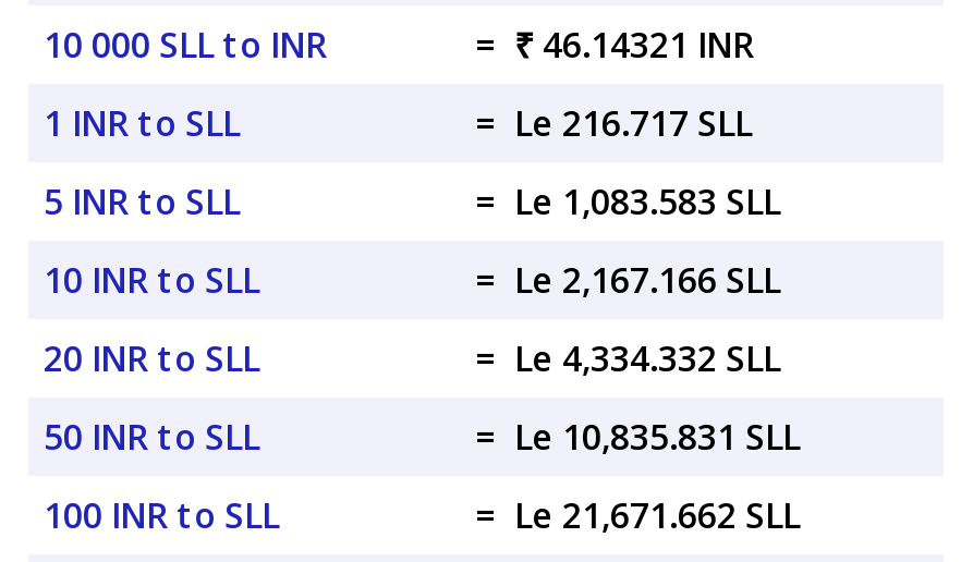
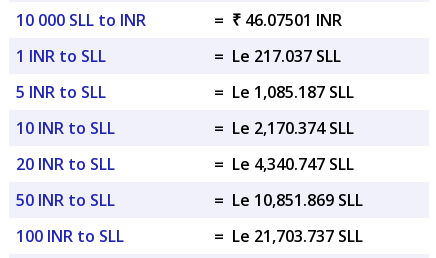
[475,21,754,69] = ₹ 46.14321 INR -> [214,9,342,31] = ₹ 46.07501 INR
[475,99,752,147] = Le 216.717 SLL -> [214,45,341,67] = Le 217.037 SLL
[475,178,780,225] = Le 1,083.583 SLL -> [214,81,354,103] = Le 1,085.187 SLL
[475,256,780,304] = Le 2,167.166 SLL -> [214,117,354,139] = Le 2,170.374 SLL
[475,334,780,382] = Le 4,334.332 SLL -> [214,153,354,175] = Le 4,340.747 SLL
[475,413,800,461] = Le 10,835.831 SLL -> [214,189,363,211] = Le 10,851.869 SLL
[475,491,800,539] = Le 21,671.662 SLL -> [214,225,363,247] = Le 21,703.737 SLL

